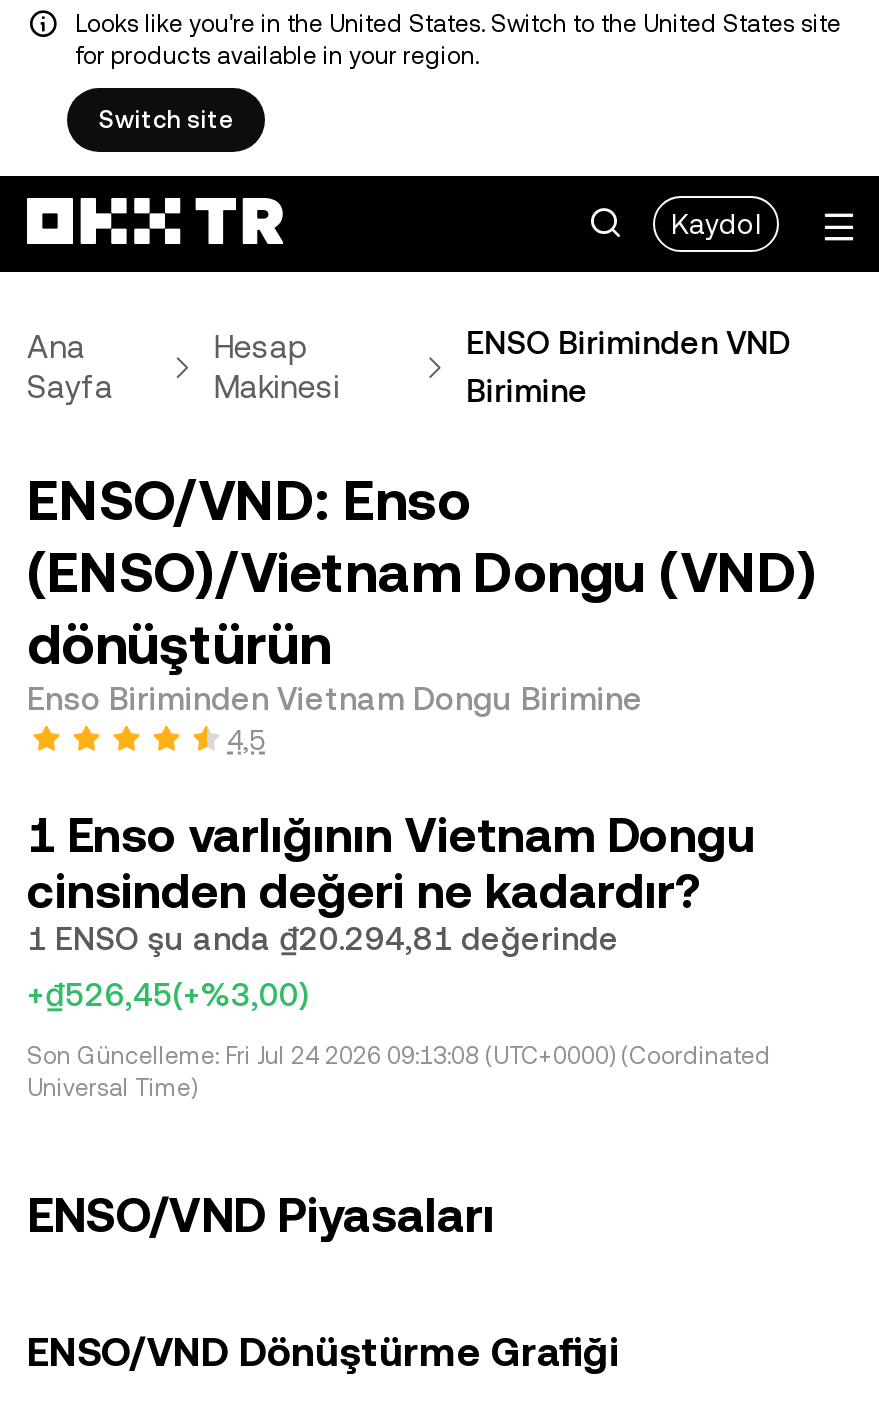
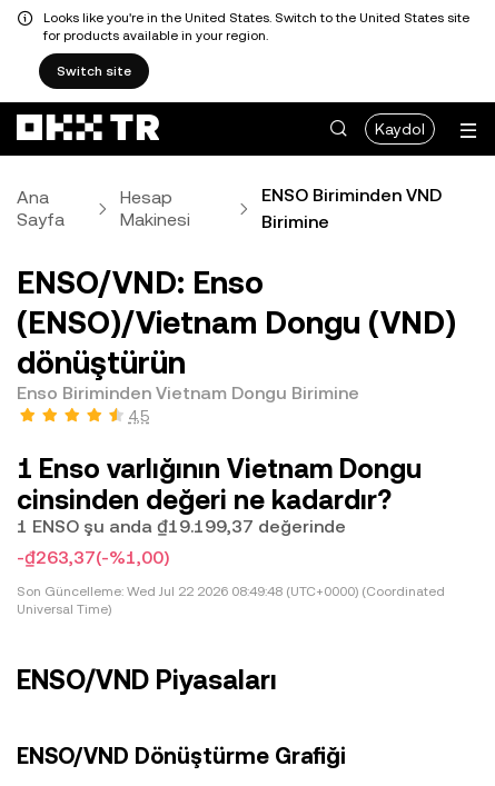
[27,920,619,958] 1 ENSO şu anda ₫20.294,81 değerinde -> [17,516,346,537] 1 ENSO şu anda ₫19.199,37 değerinde
[27,976,309,1014] +₫526,45(+%3,00) -> [17,547,169,568] -₫263,37(-%1,00)
[27,1042,771,1070] Son Güncelleme: Fri Jul 24 2026 09:13:08 (UTC+0000) (Coordinated -> [17,584,445,599] Son Güncelleme: Wed Jul 22 2026 08:49:48 (UTC+0000) (Coordinated

